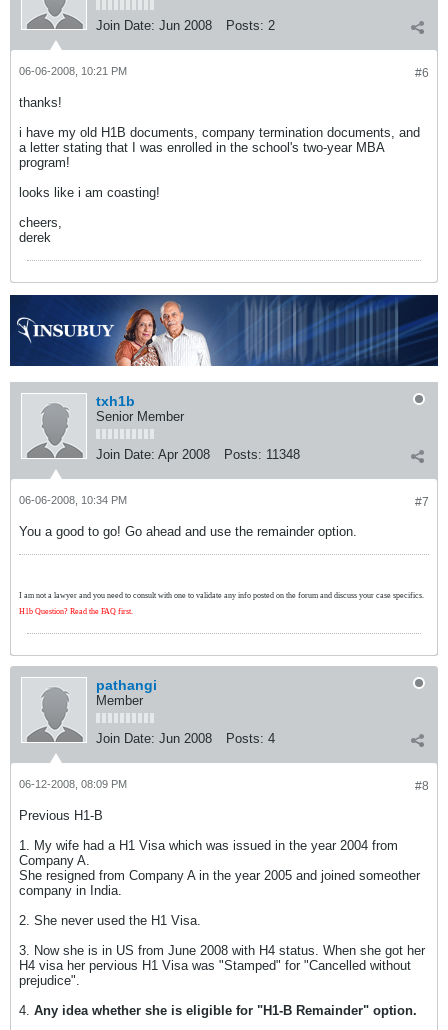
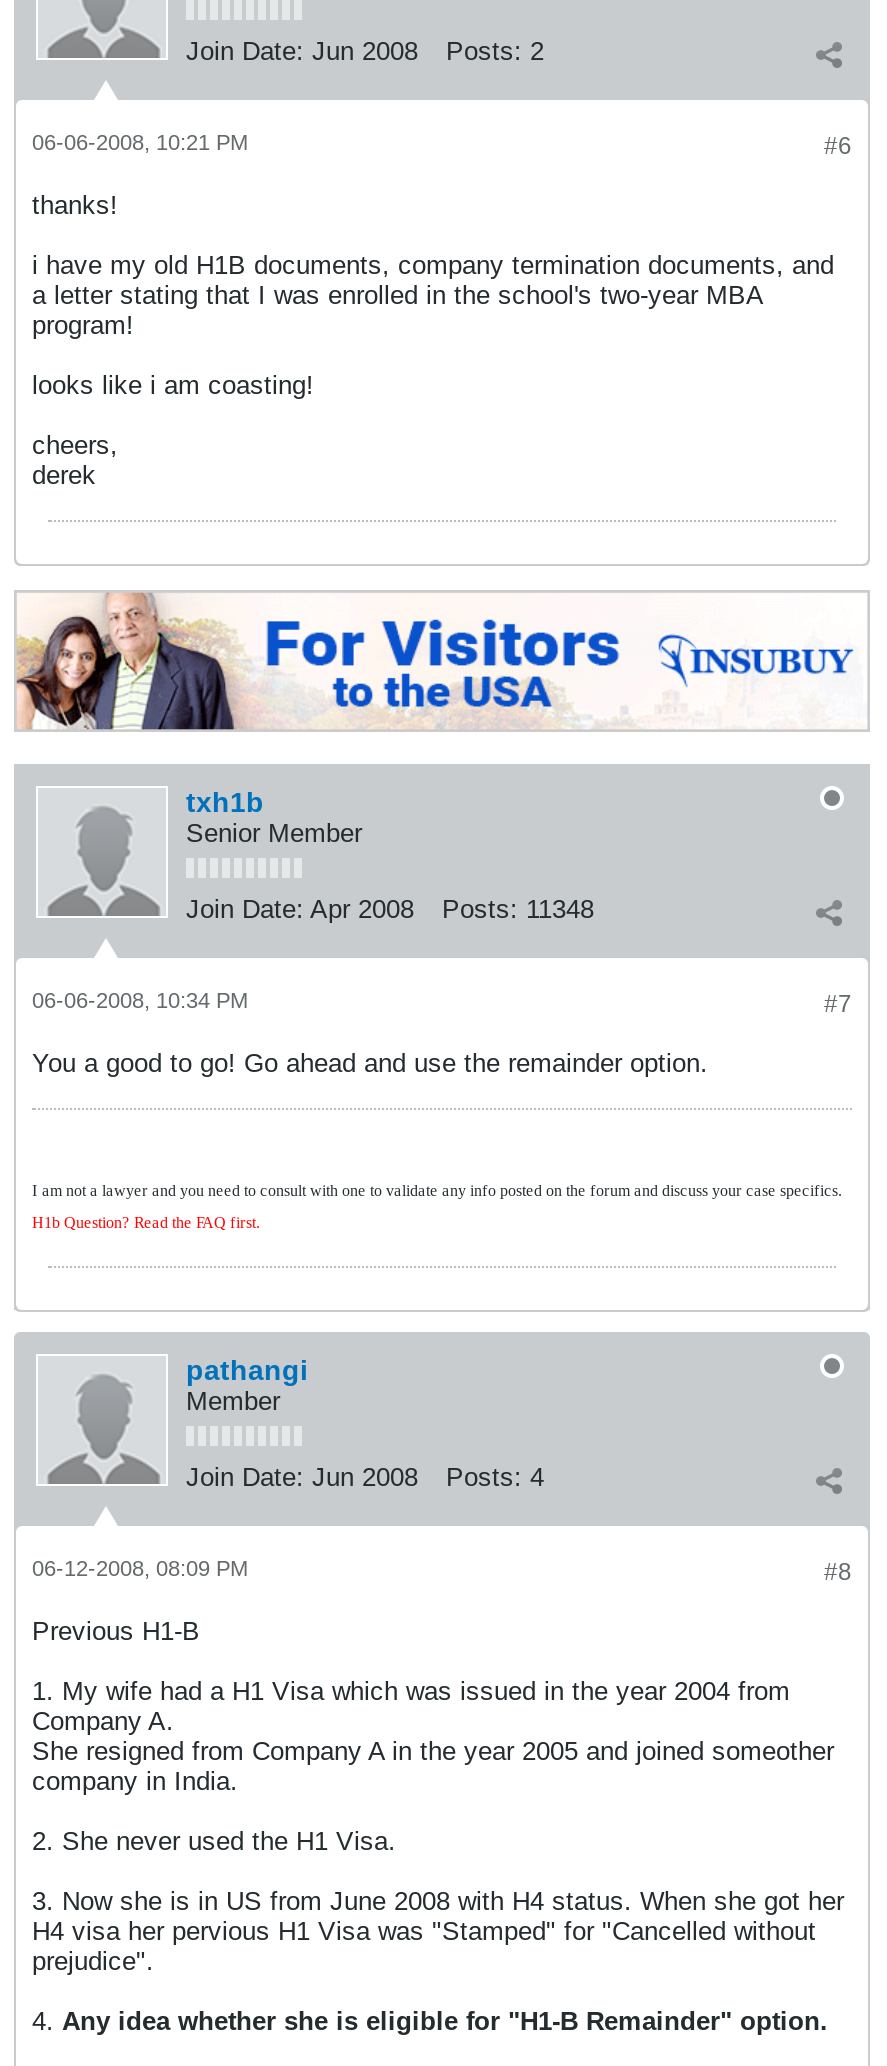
[9,294,439,367] [image] -> [14,590,870,732] [image]

